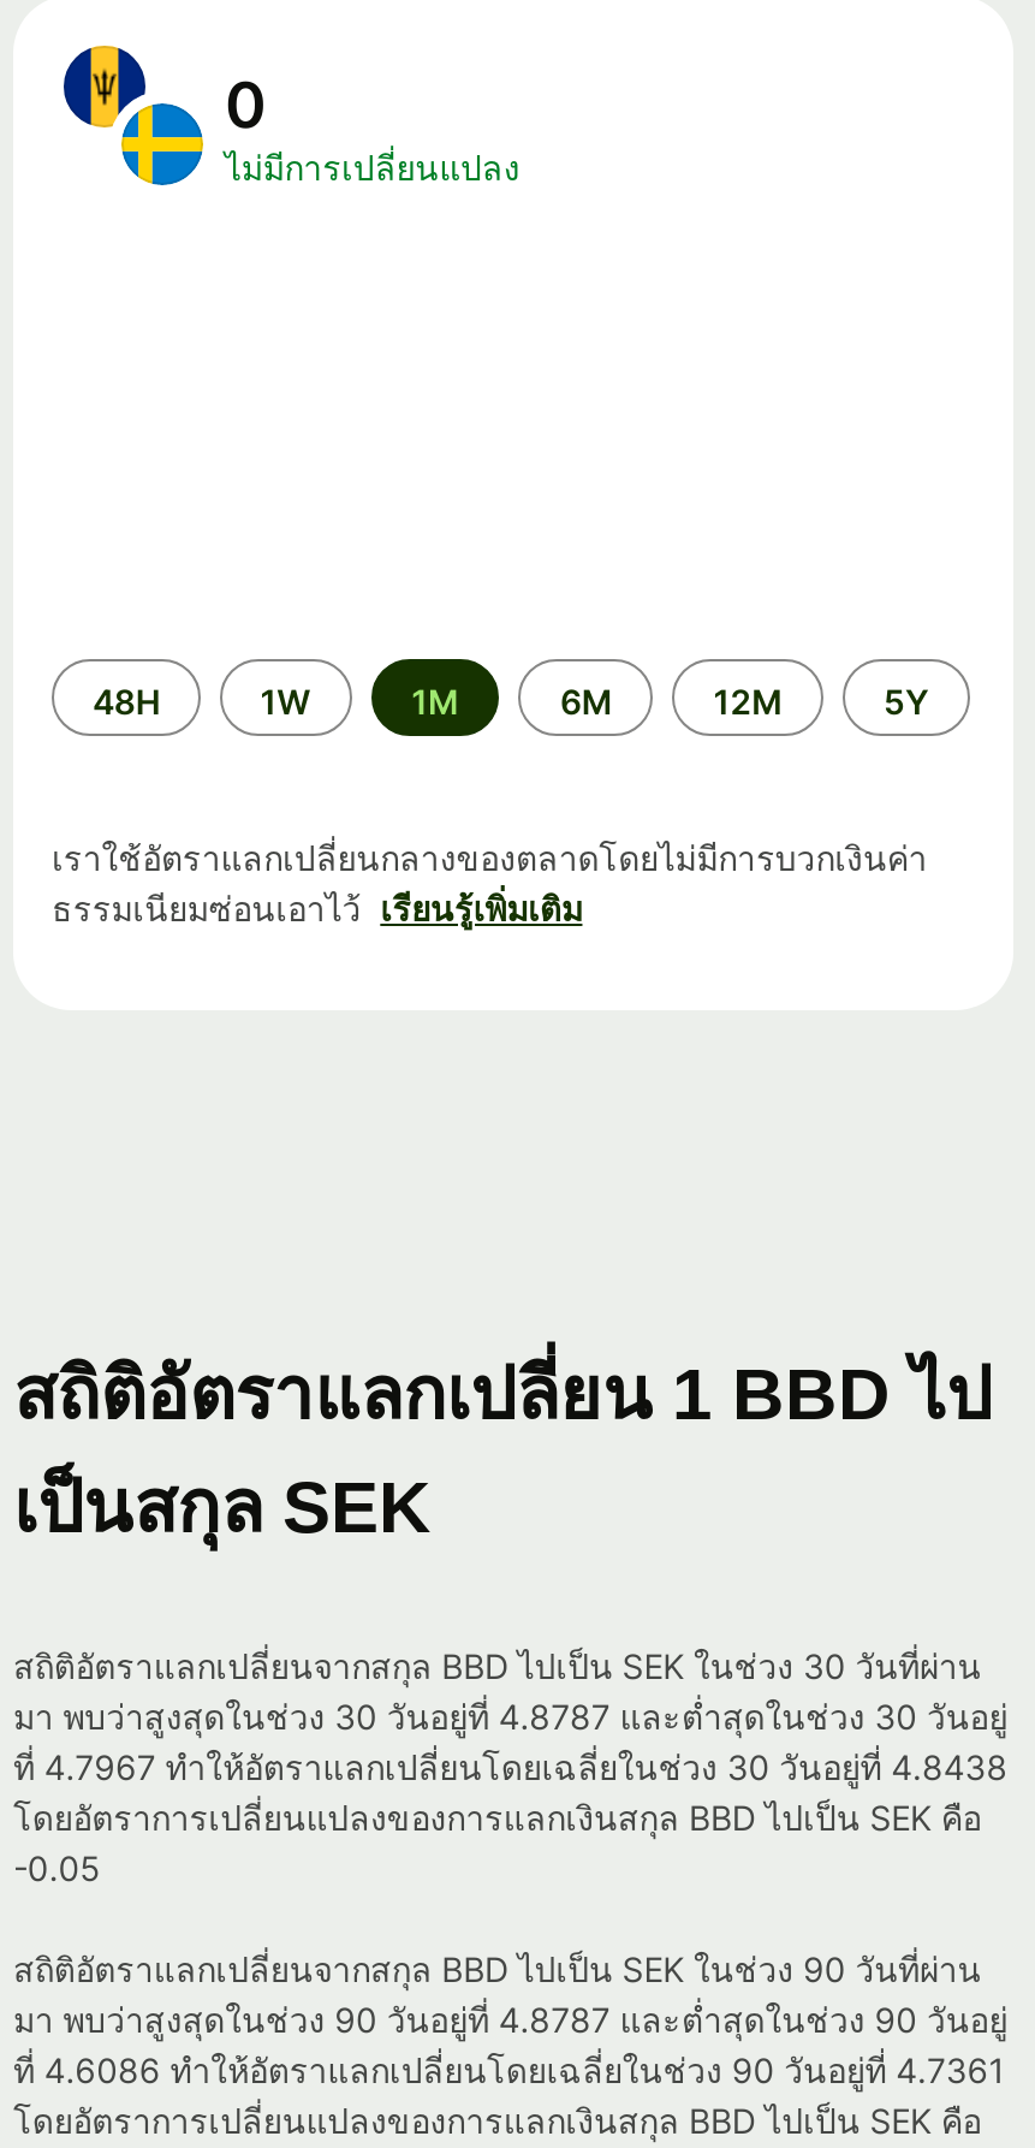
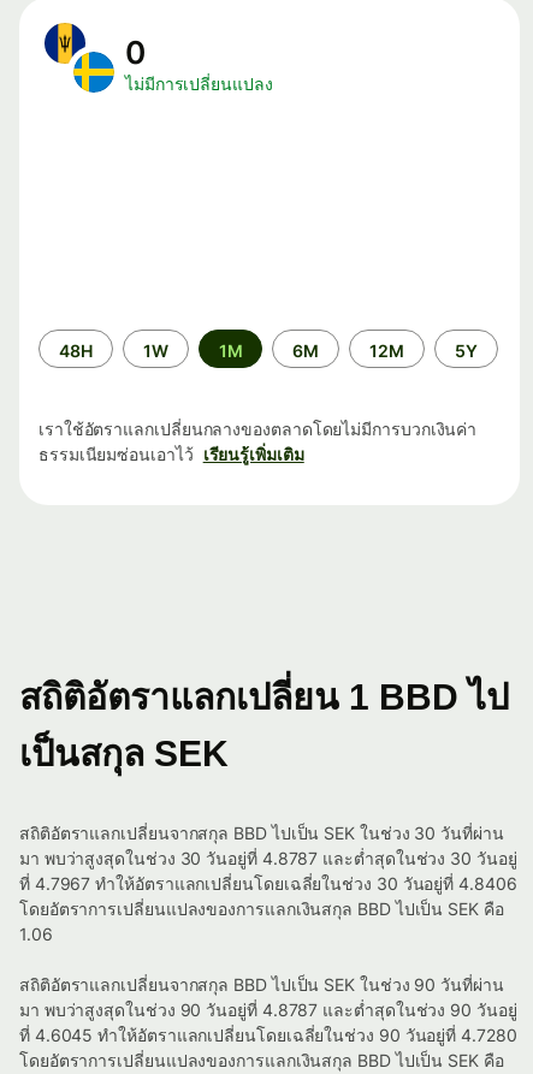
[13,1747,1008,1787] ที่ 4.7967 ทำให้อัตราแลกเปลี่ยนโดยเฉลี่ยในช่วง 30 วันอยู่ที่ 4.8438 -> [19,873,517,894] ที่ 4.7967 ทำให้อัตราแลกเปลี่ยนโดยเฉลี่ยในช่วง 30 วันอยู่ที่ 4.8406
[13,1848,101,1888] -0.05 -> [19,924,53,944] 1.06
[13,2050,1005,2091] ที่ 4.6086 ทำให้อัตราแลกเปลี่ยนโดยเฉลี่ยในช่วง 90 วันอยู่ที่ 4.7361 -> [19,1025,517,1045] ที่ 4.6045 ทำให้อัตราแลกเปลี่ยนโดยเฉลี่ยในช่วง 90 วันอยู่ที่ 4.7280

